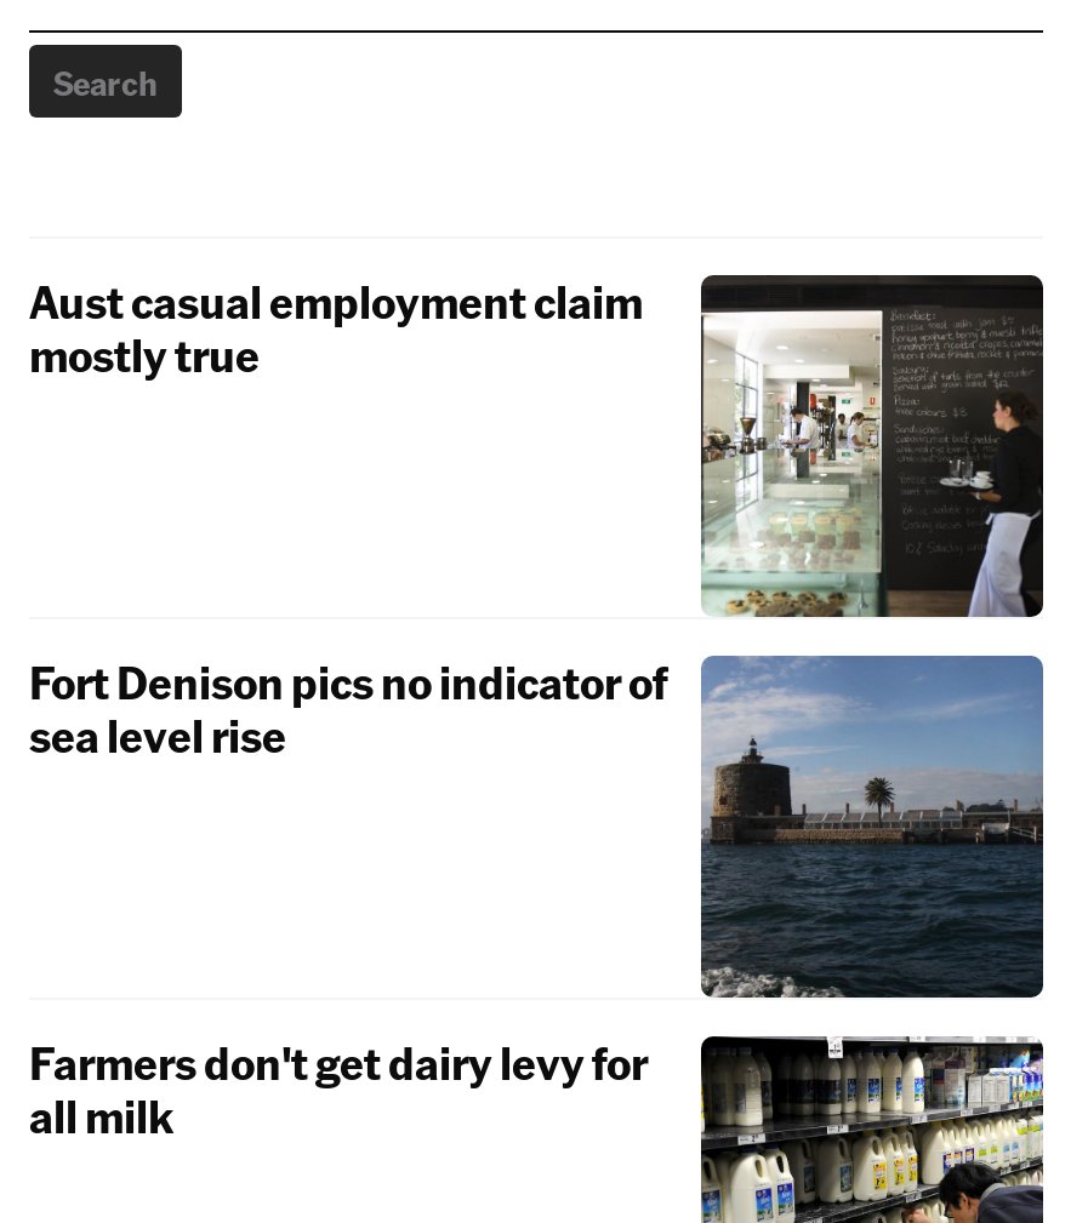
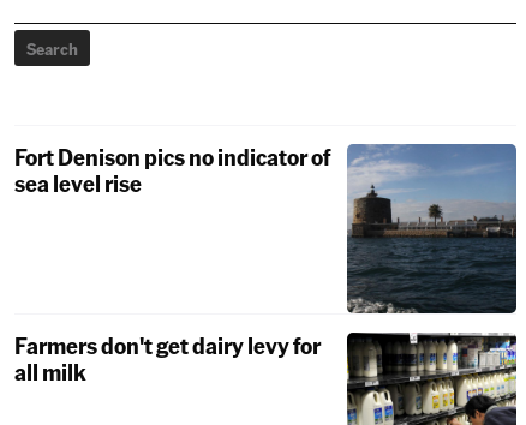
[29,273,1046,619] [image] | Aust casual employment claim | mostly true -> none

